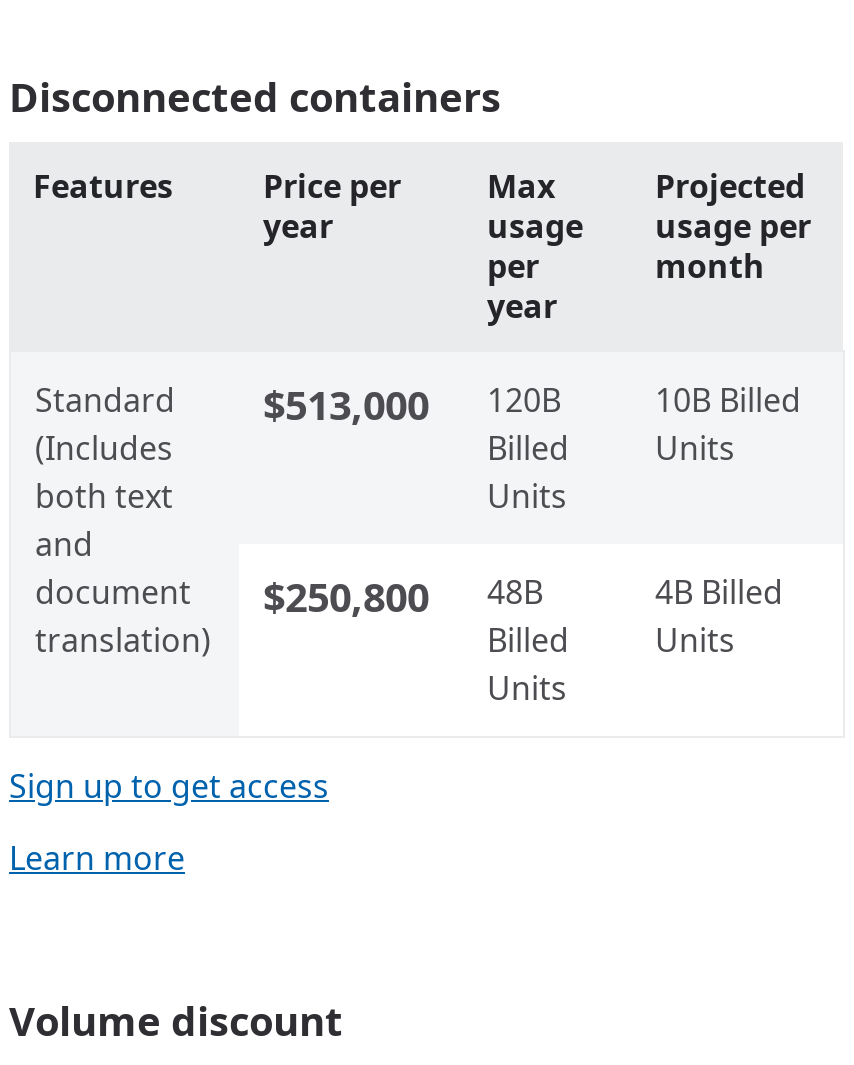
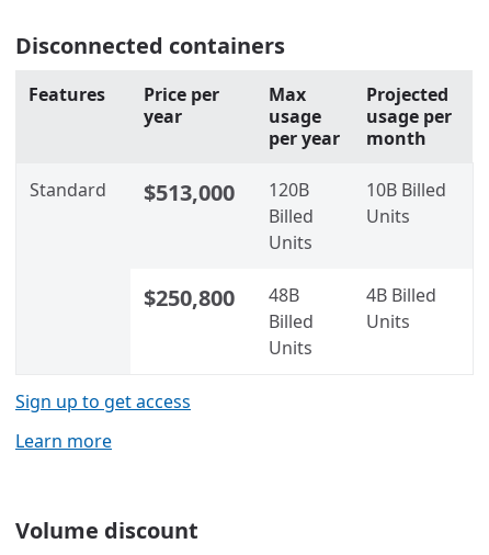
[35,426,211,662] (Includes | both text | and | document | translation) -> none

